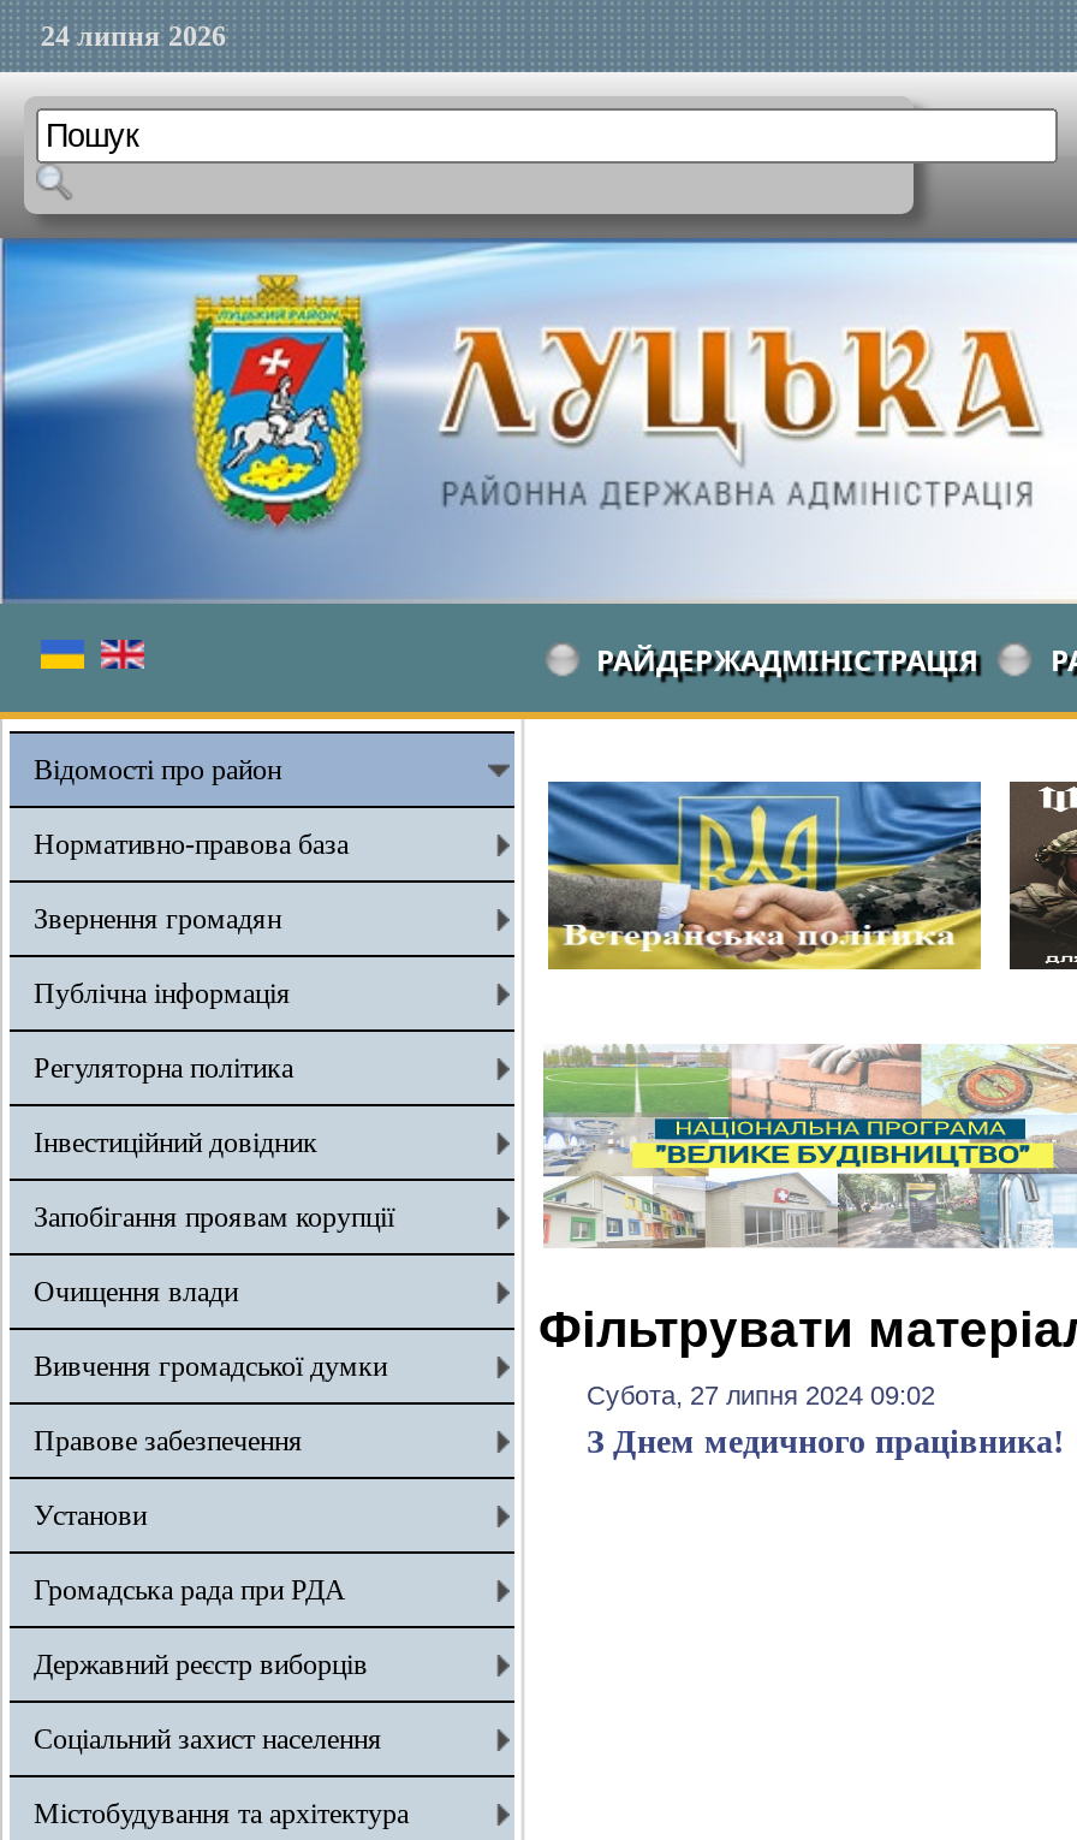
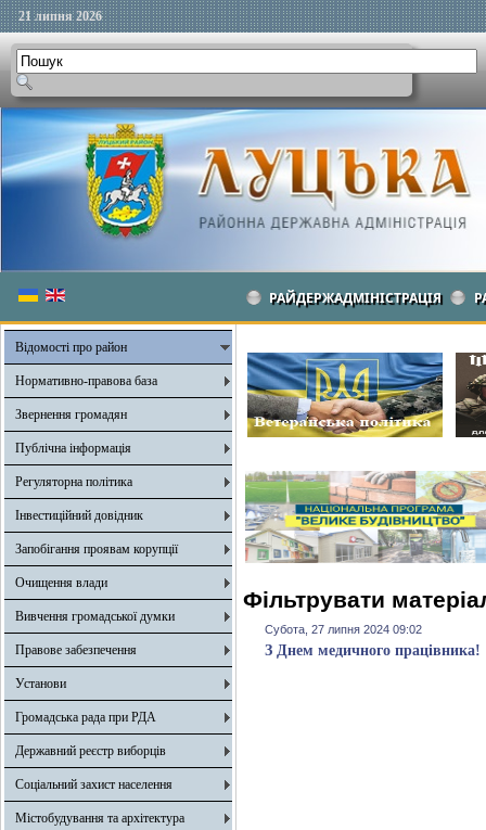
[41,19,226,53] 24 липня 2026 -> [18,9,102,24] 21 липня 2026

